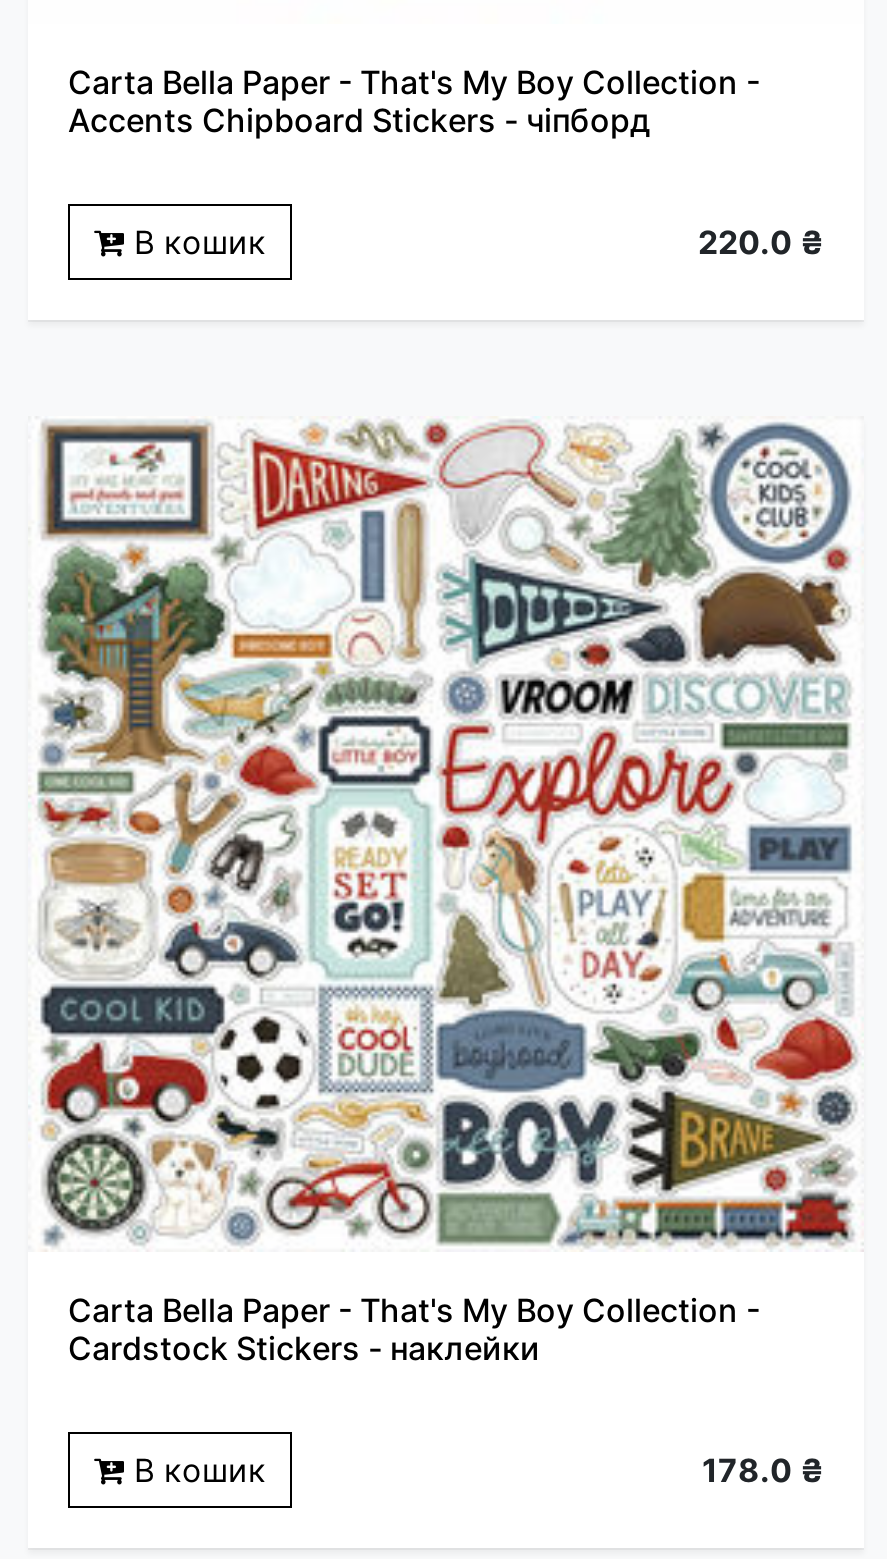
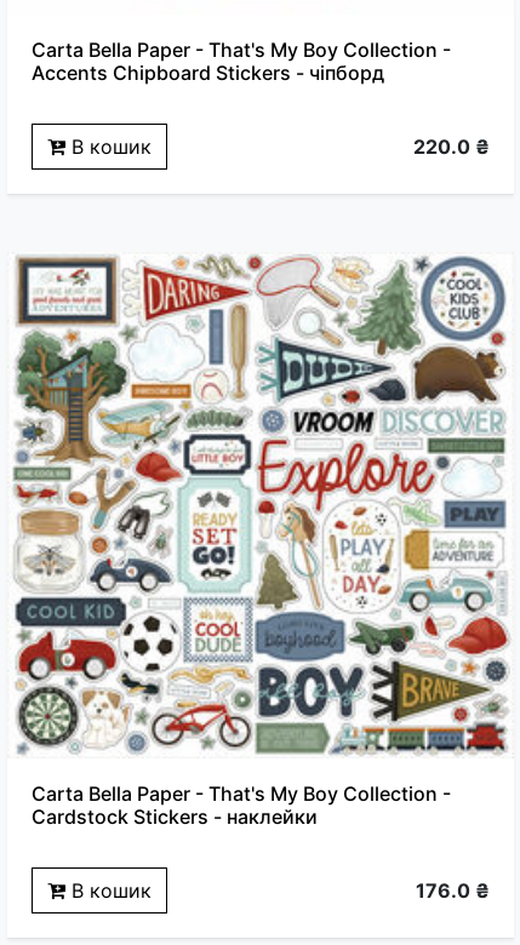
[702,1450,824,1490] 178.0 ₴ -> [416,878,490,903] 176.0 ₴

